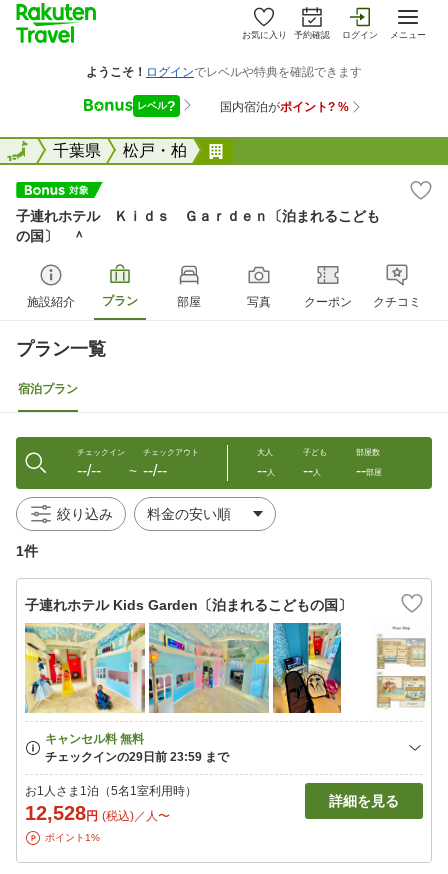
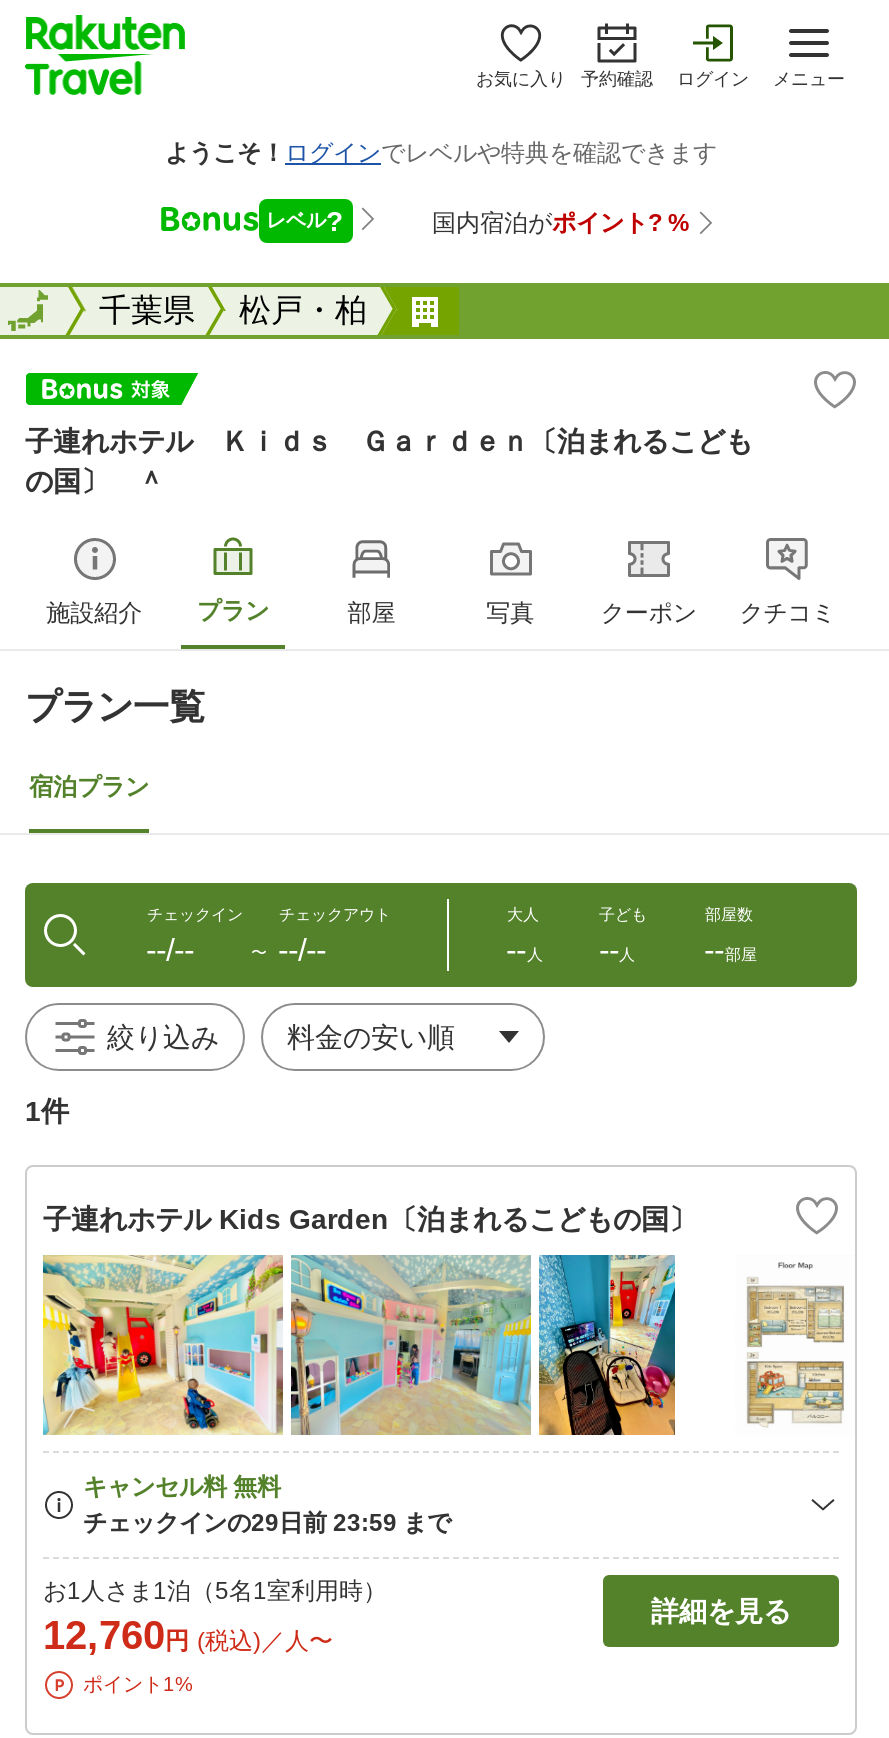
[25,802,170,824] 12,528円 (税込)／人〜 -> [43,1613,333,1657] 12,760円 (税込)／人〜

